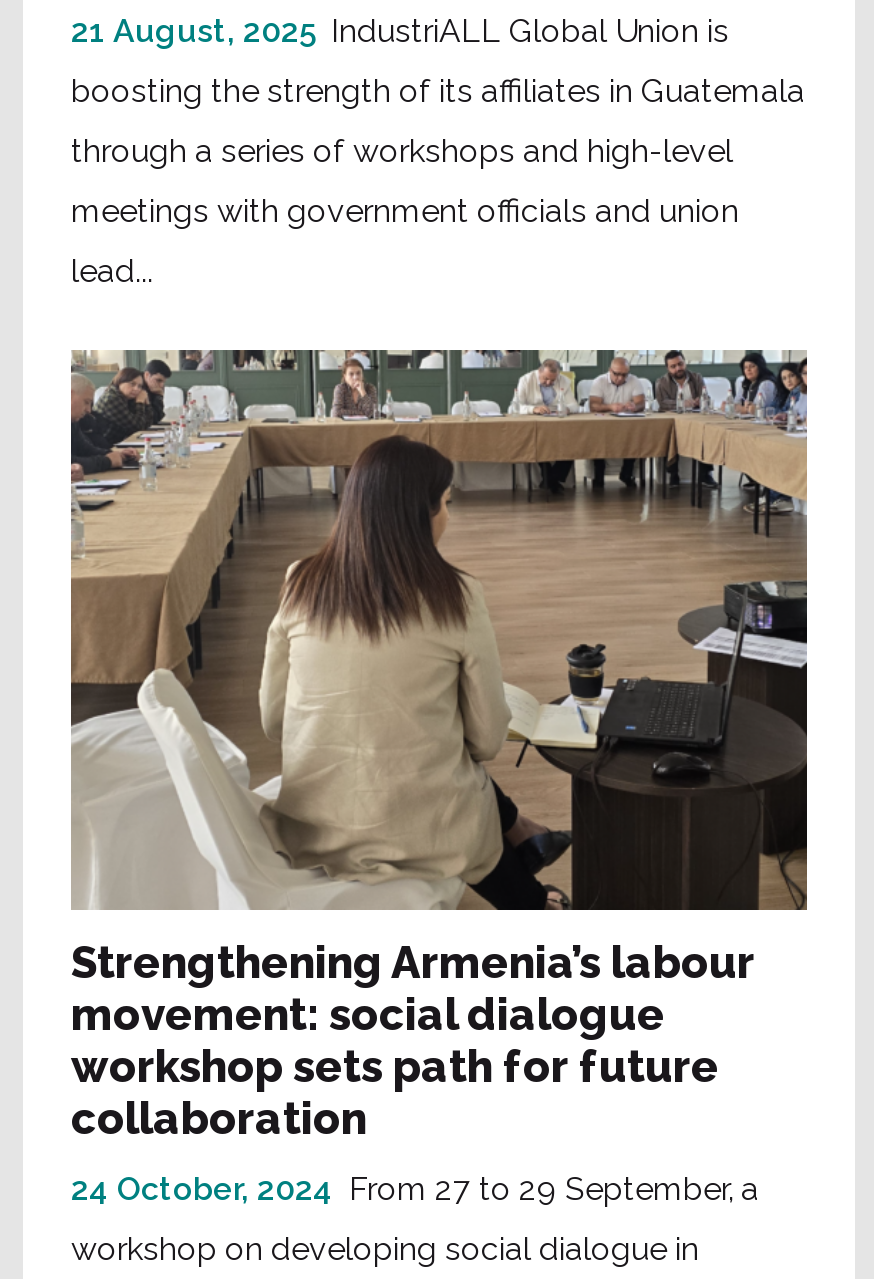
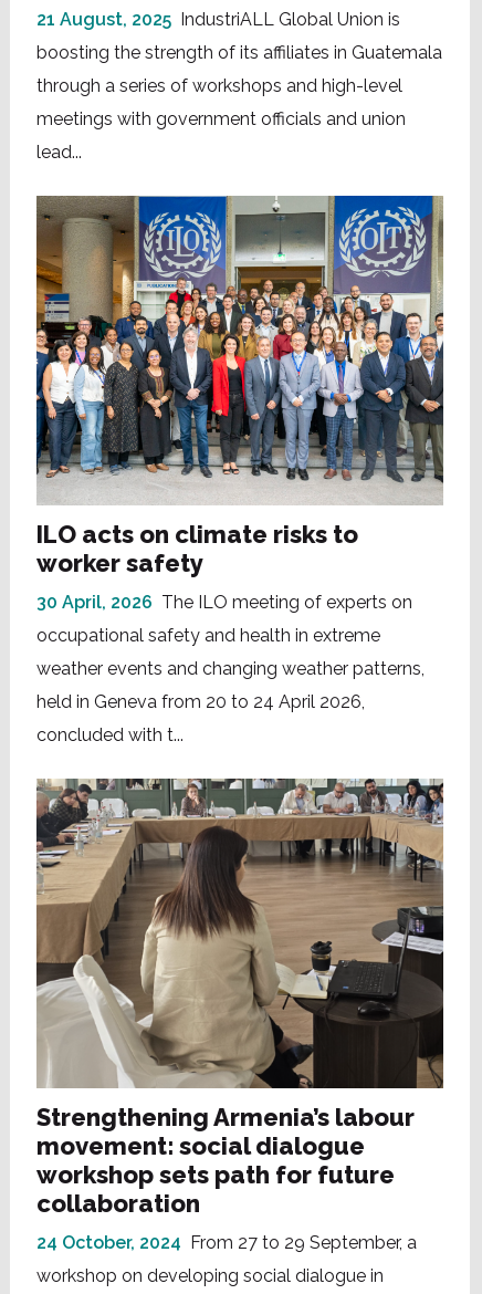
none -> [35,195,444,746] [image] | ILO acts on climate risks to | worker safety | 30 April, 2026 The ILO meeting of experts on | occupational safety and health in extreme | weather events and changing weather patterns, | held in Geneva from 20 to 24 April 2026, | concluded with t...

